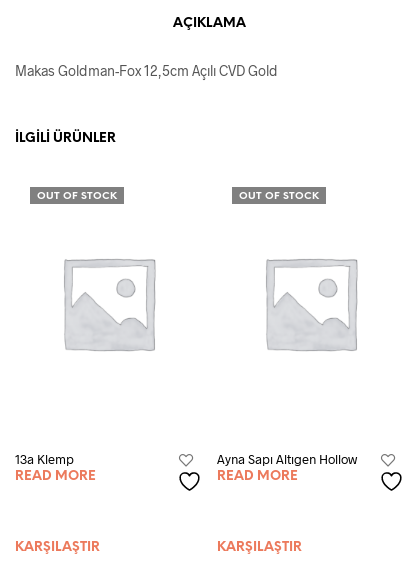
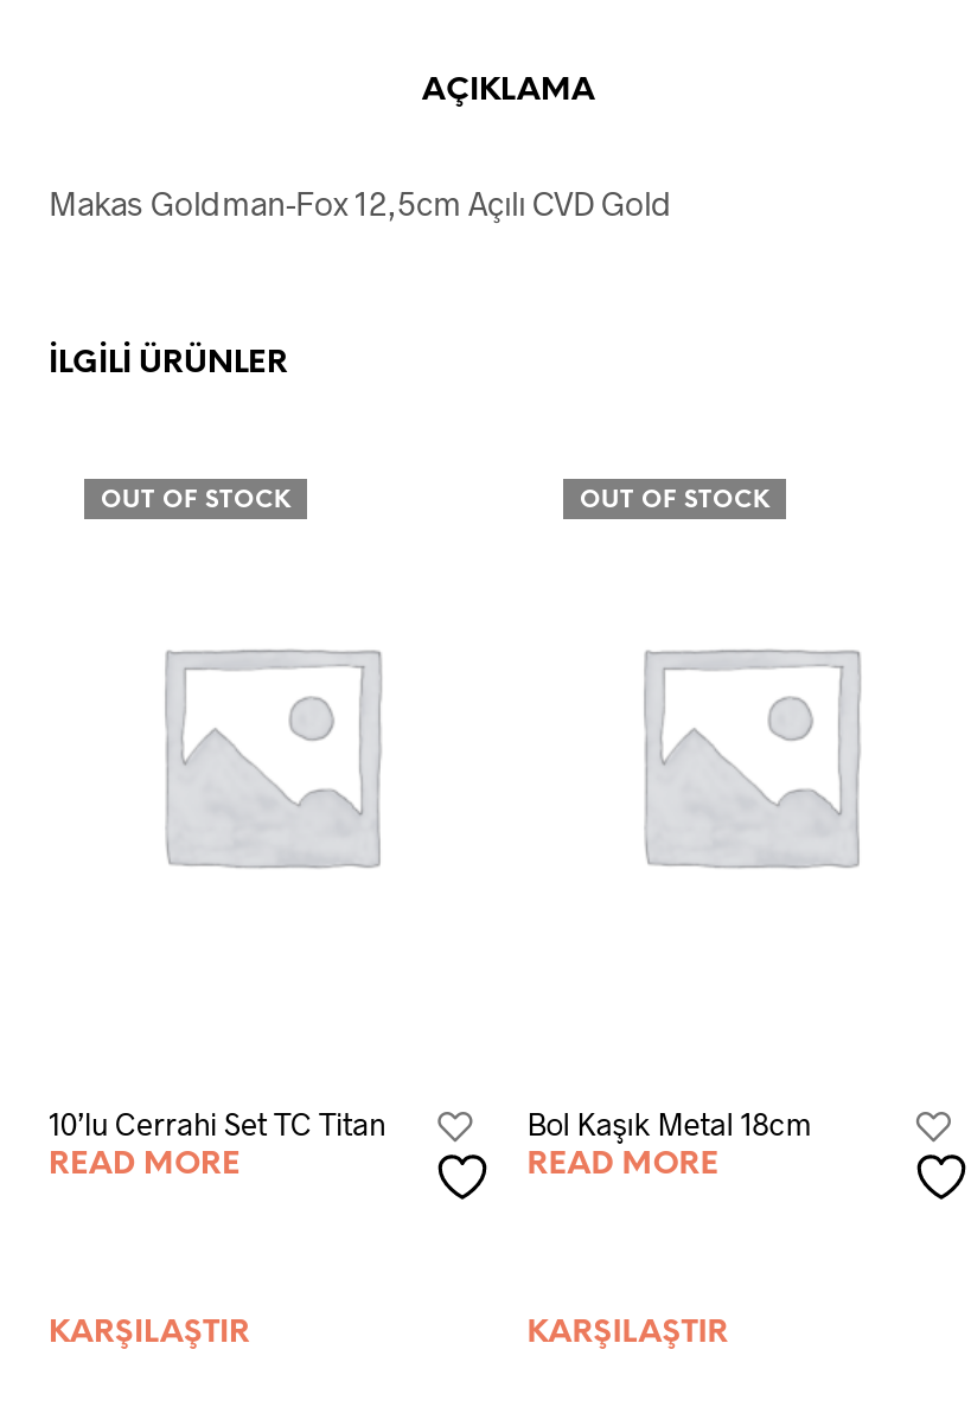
[15,451,74,467] 13a Klemp -> [49,1104,385,1142] 10’lu Cerrahi Set TC Titan
[217,451,357,467] Ayna Sapı Altıgen Hollow -> [527,1104,812,1142] Bol Kaşık Metal 18cm

